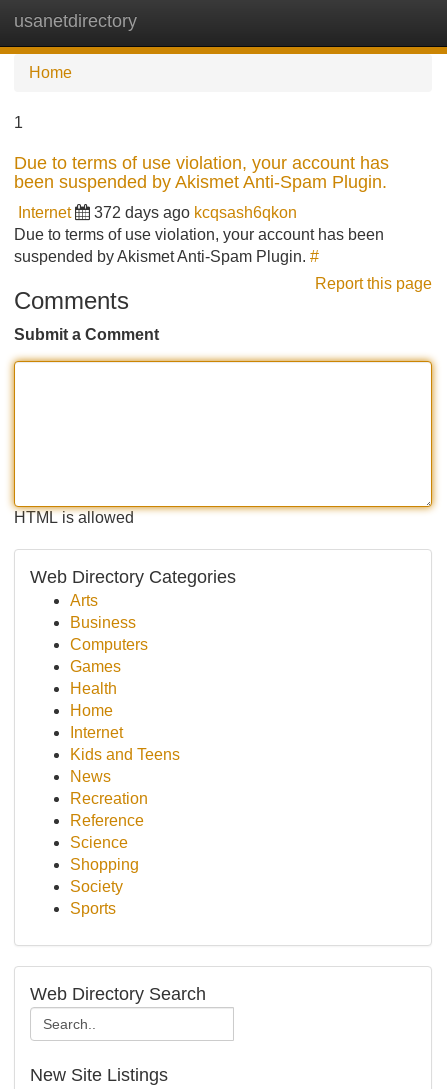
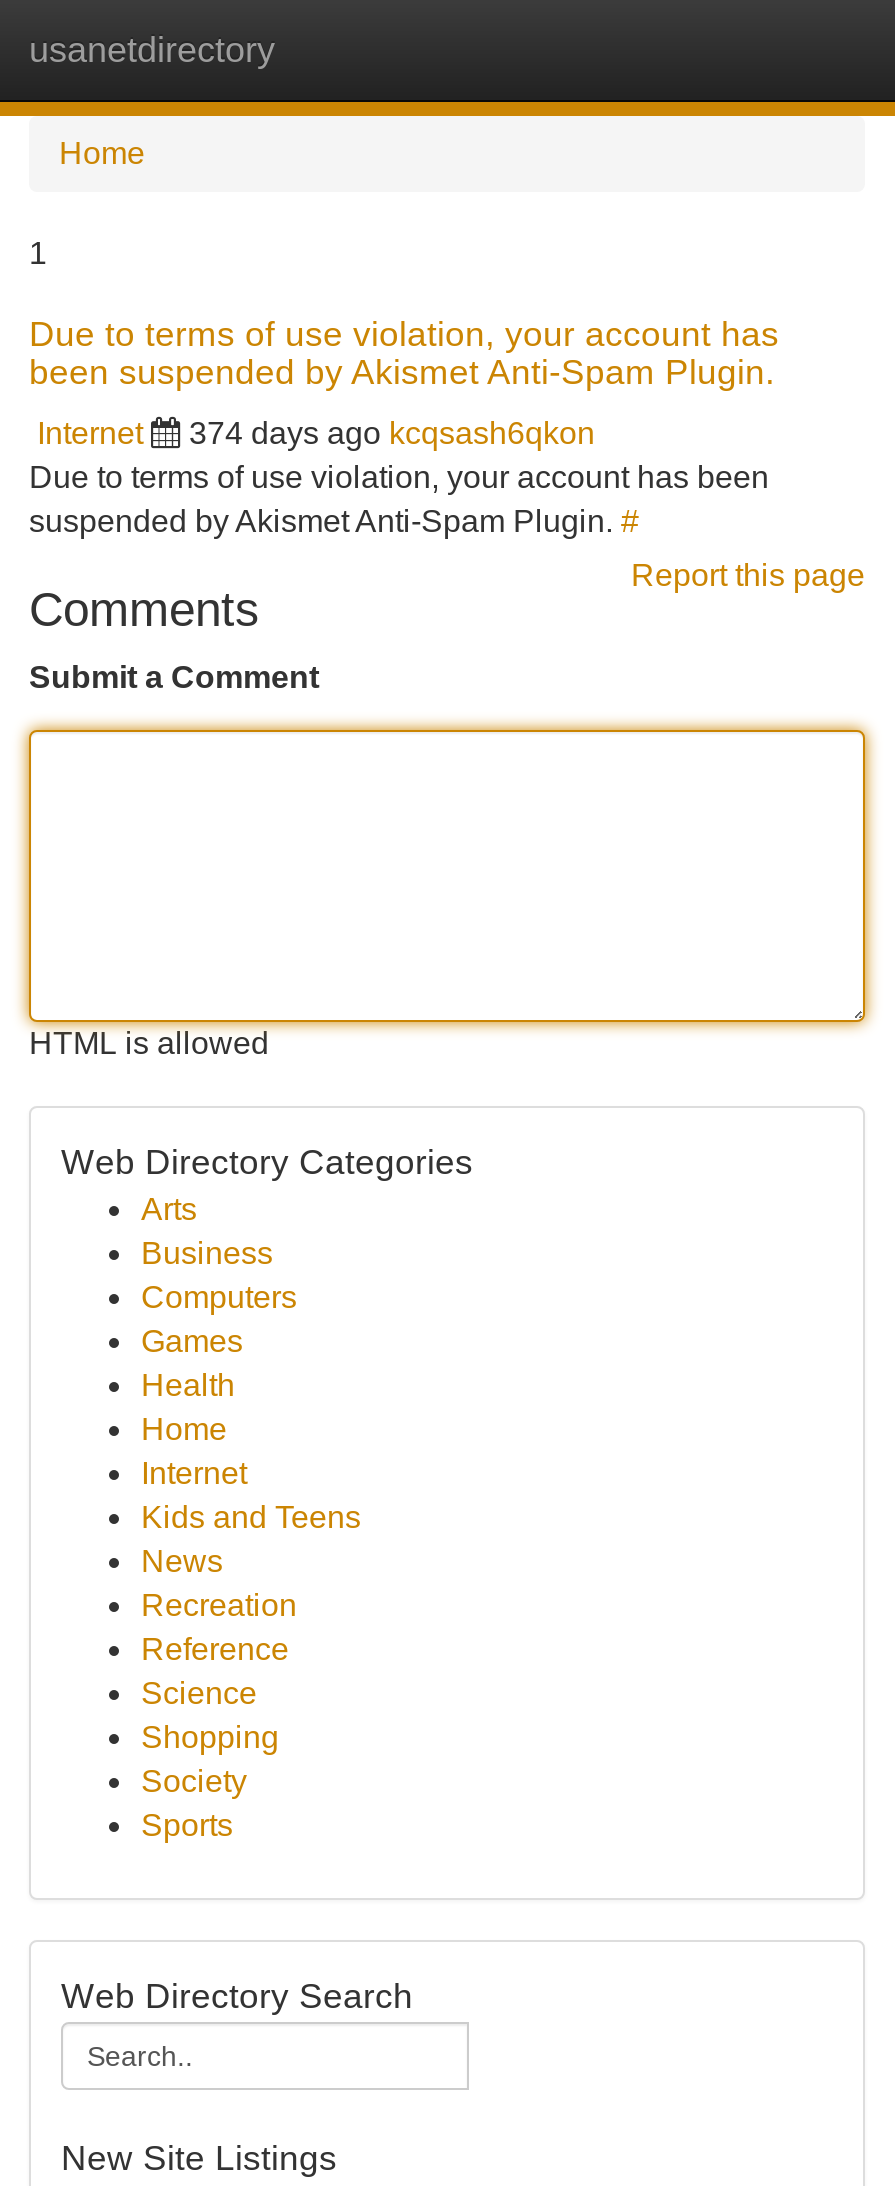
[94,204,297,221] 372 days ago kcqsash6qkon -> [189,416,595,450] 374 days ago kcqsash6qkon

